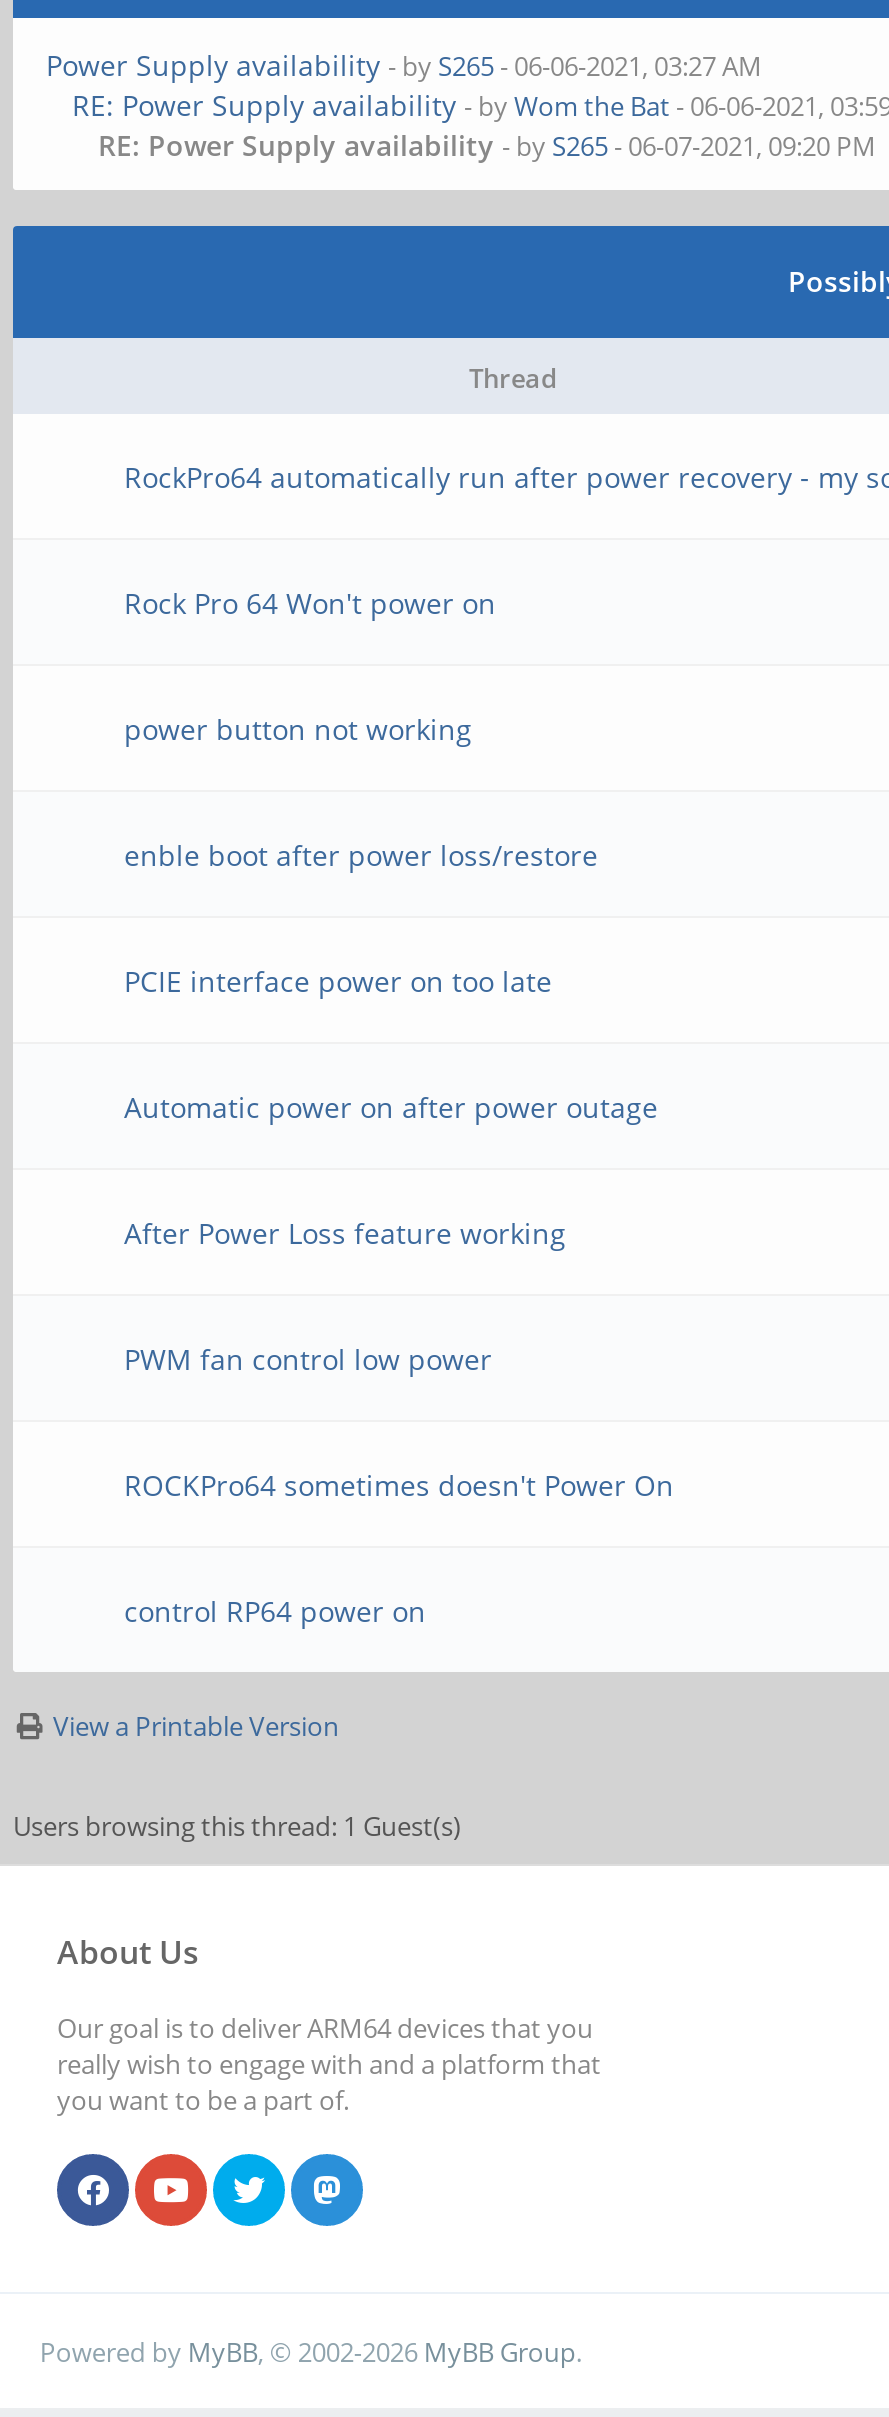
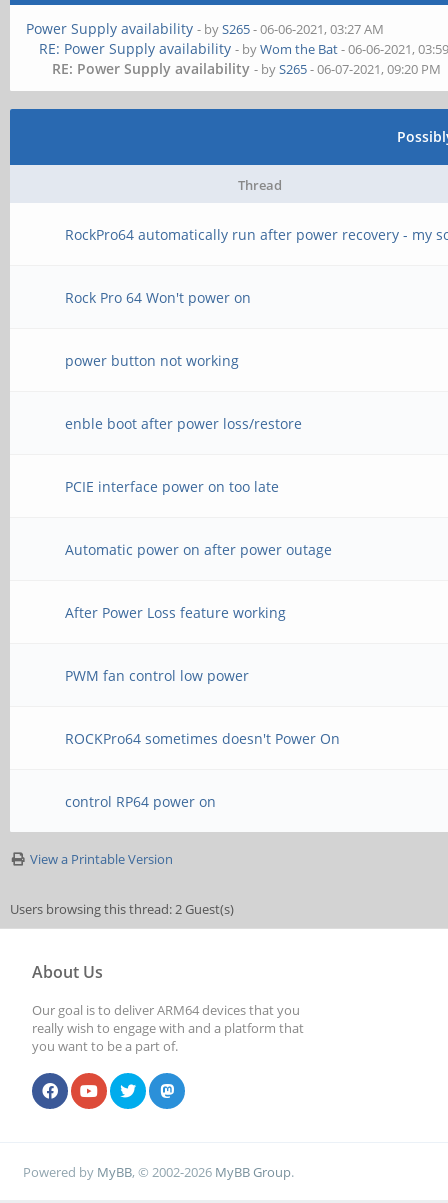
[13,1808,461,1844] Users browsing this thread: 1 Guest(s) -> [10,900,234,918] Users browsing this thread: 2 Guest(s)

